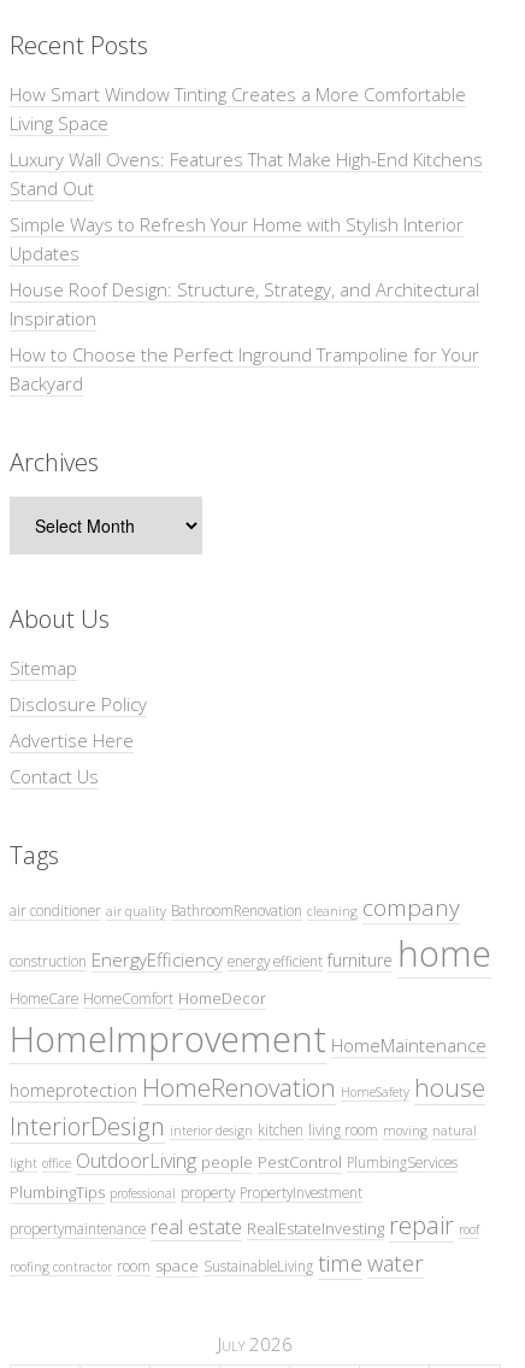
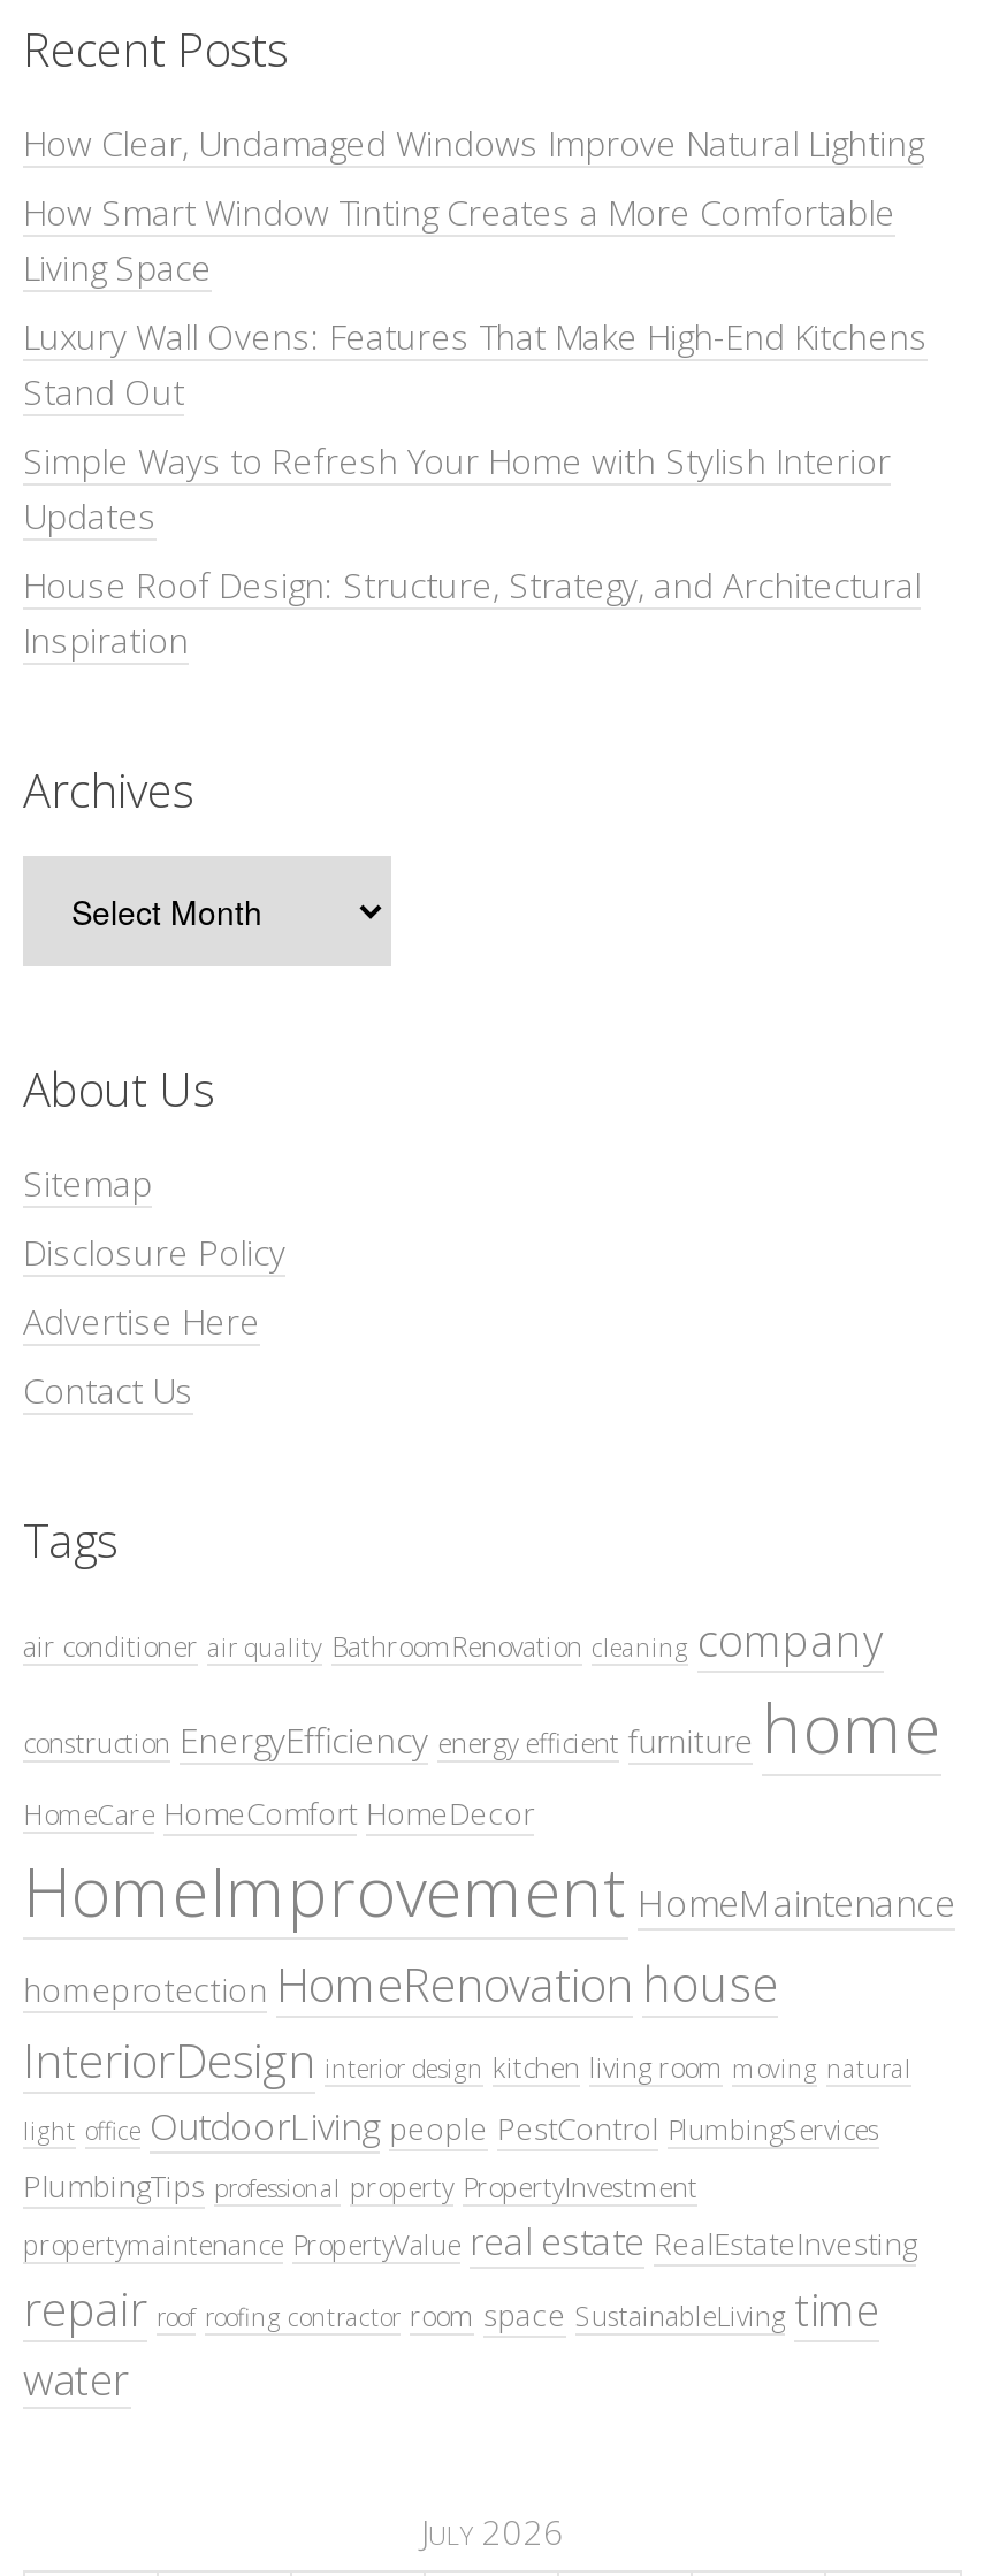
none -> [23,119,923,165] How Clear, Undamaged Windows Improve Natural Lighting
moved [10,81,483,330] -> [23,188,928,662]: How Smart Window Tinting Creates a More Comfortable | Living Space | Luxury Wall Ovens: Features That Make High-End Kitchens | Stand Out | Simple Ways to Refresh Your Home with Stylish Interior | Updates | House Roof Design: Structure, Strategy, and Architectural | Inspiration
[10,342,479,395] How to Choose the Perfect Inground Trampoline for Your | Backyard -> none
moved [10,445,486,1063] -> [23,758,955,1937]: Archives | About Us | Sitemap | ... | HomeCare HomeComfort HomeDecor | HomeImprovement HomeMaintenance
[10,1070,485,1104] homeprotection HomeRenovation HomeSafety house -> [23,1950,778,2015] homeprotection HomeRenovation house
moved [10,1110,477,1202] -> [23,2026,911,2206]: InteriorDesign interior design kitchen living room moving natural | light office OutdoorLiving people PestControl PlumbingServices | PlumbingTips professional property PropertyInvestment
[10,1207,479,1278] propertymaintenance real estate RealEstateInvesting repair roof | roofing contractor room space SustainableLiving time water -> [23,2215,916,2406] propertymaintenance PropertyValue real estate RealEstateInvesting | repair roof roofing contractor room space SustainableLiving time | water

